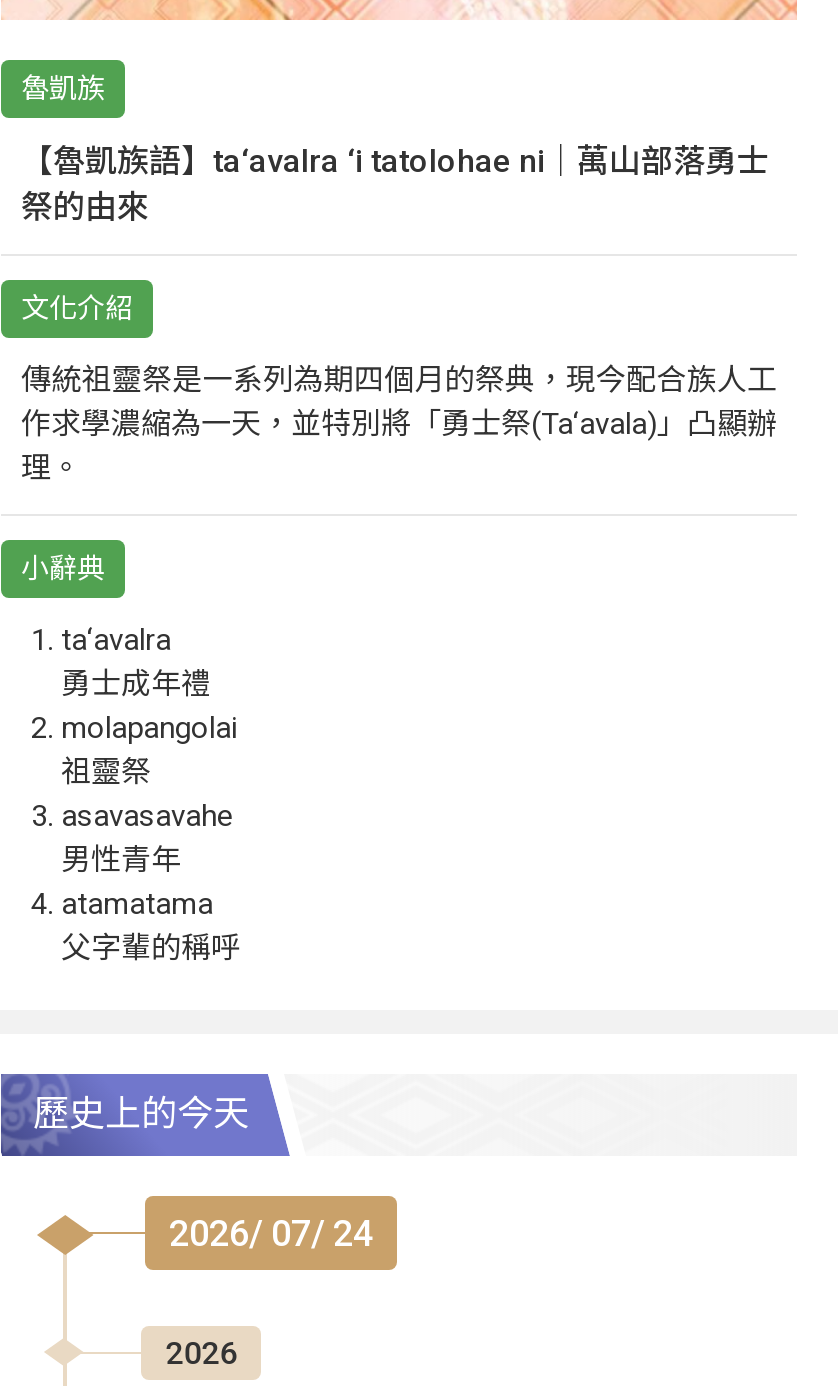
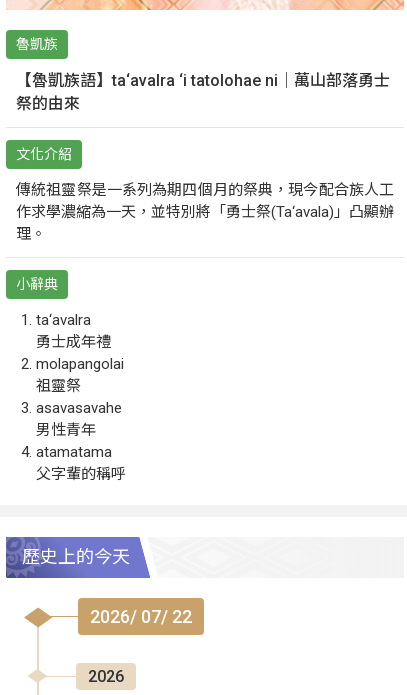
[169,1212,373,1254] 2026/ 07/ 24 -> [90,606,192,627] 2026/ 07/ 22

